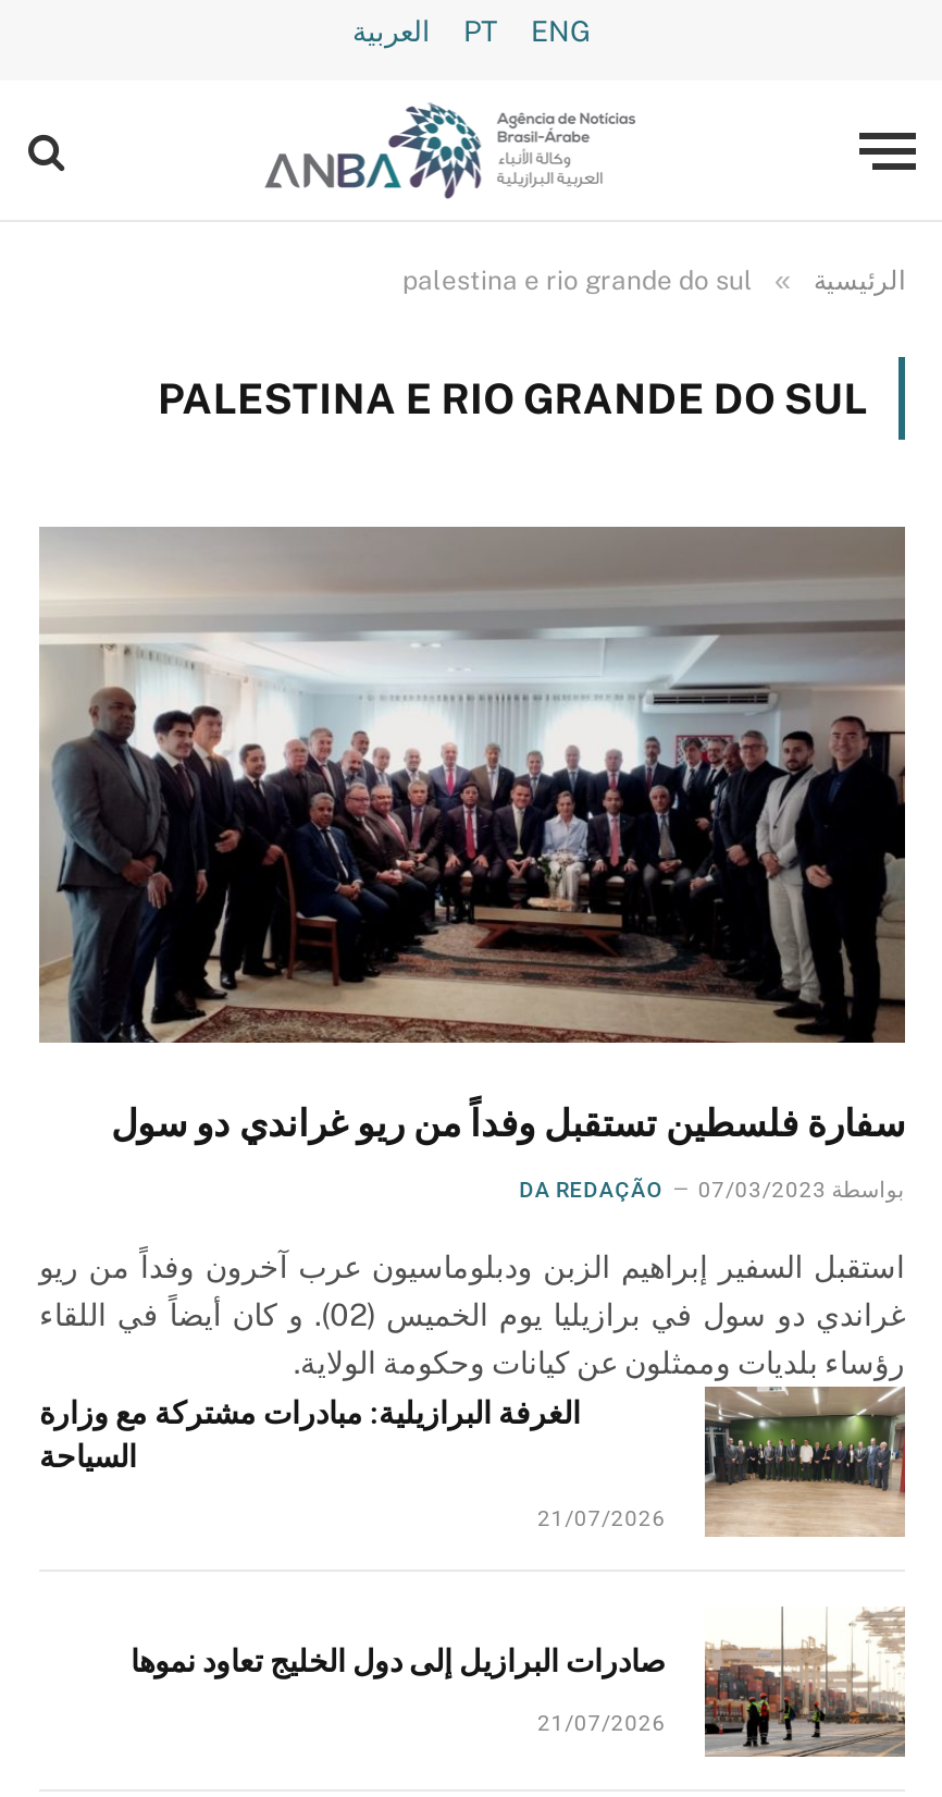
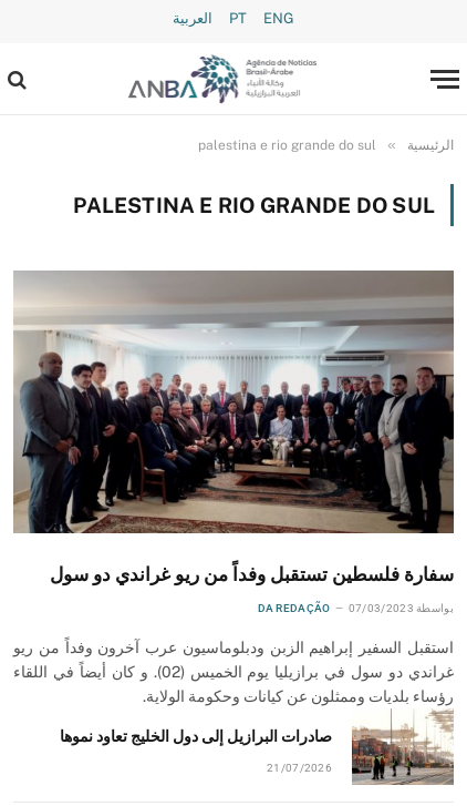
[39,1384,907,1535] [image] | الغرفة البرازيلية: مبادرات مشتركة مع وزارة | السياحة | 21/07/2026 -> none

